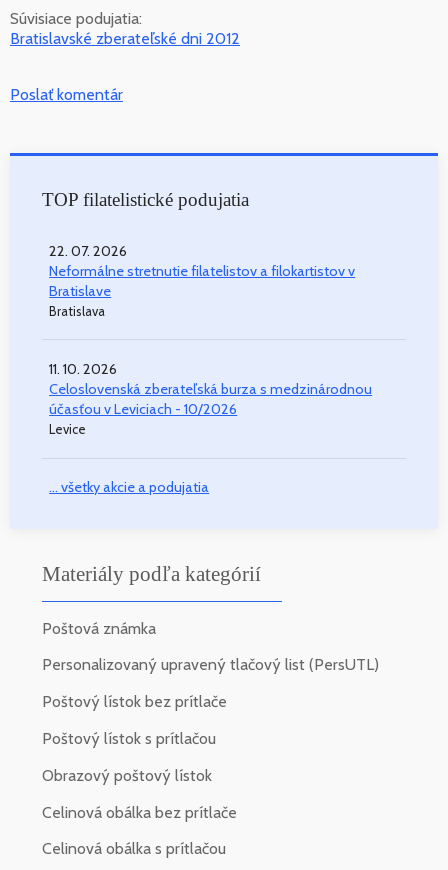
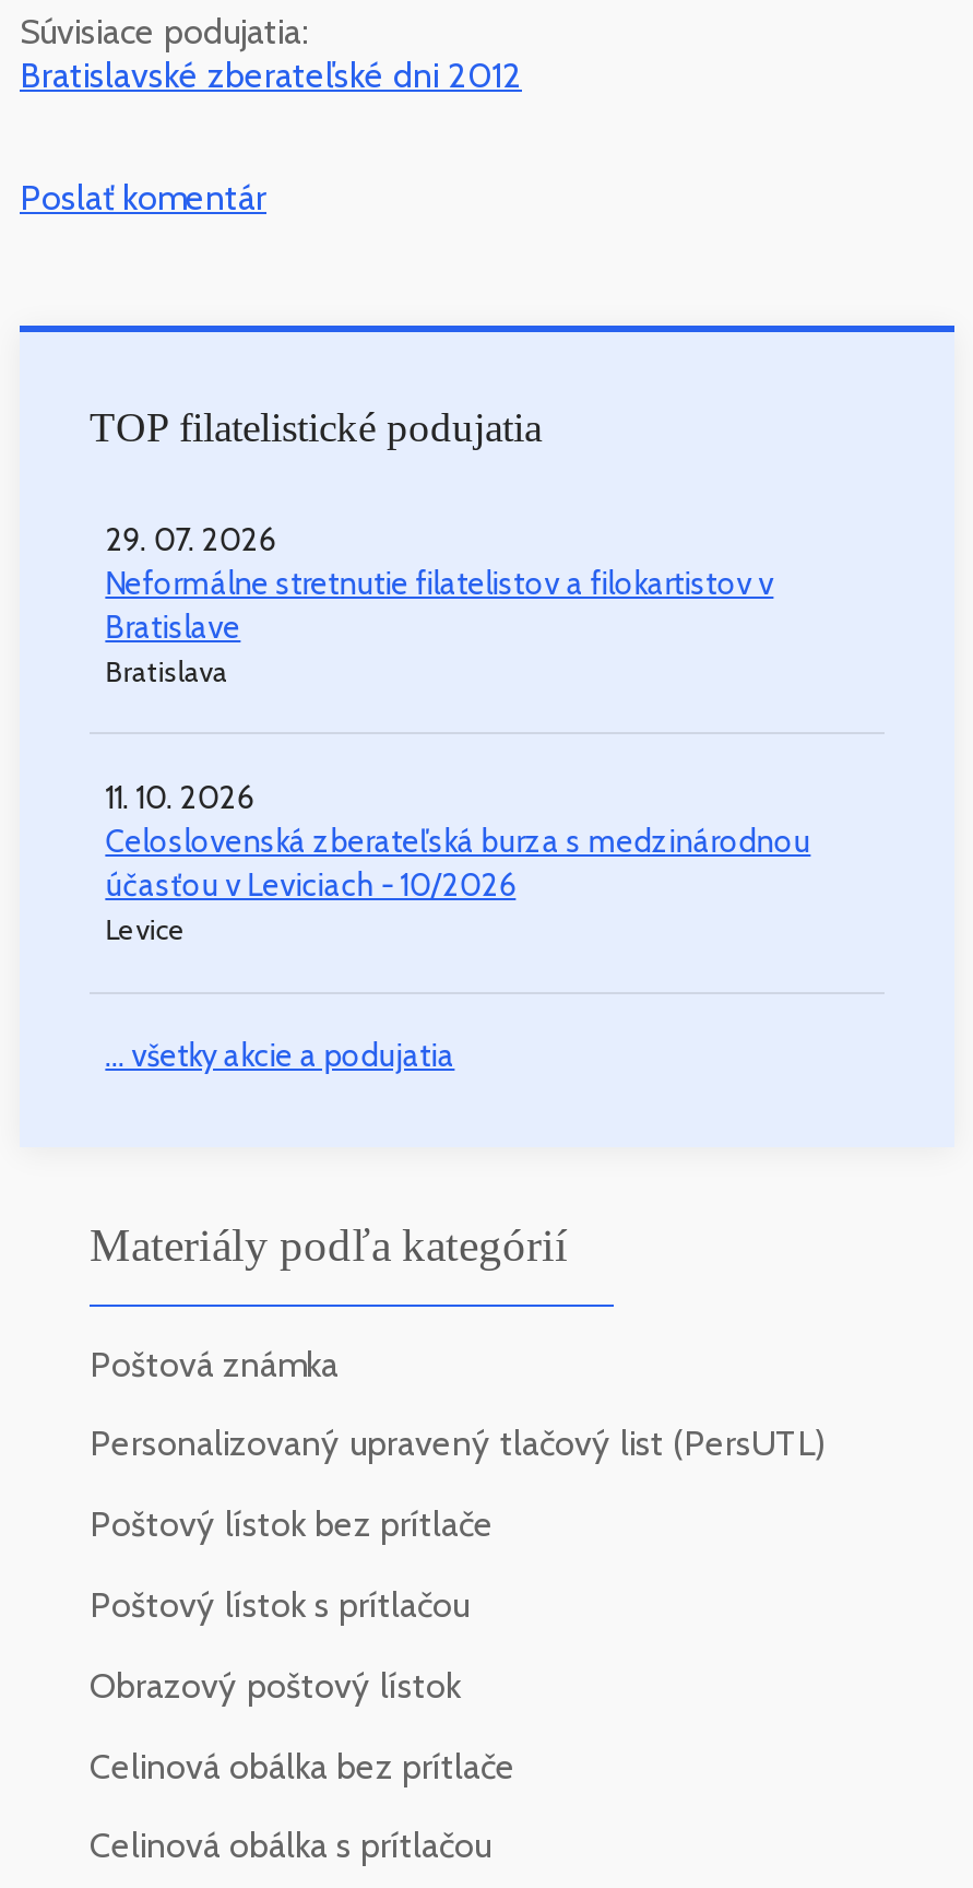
[49,242,127,260] 22. 07. 2026 -> [105,519,276,559] 29. 07. 2026

